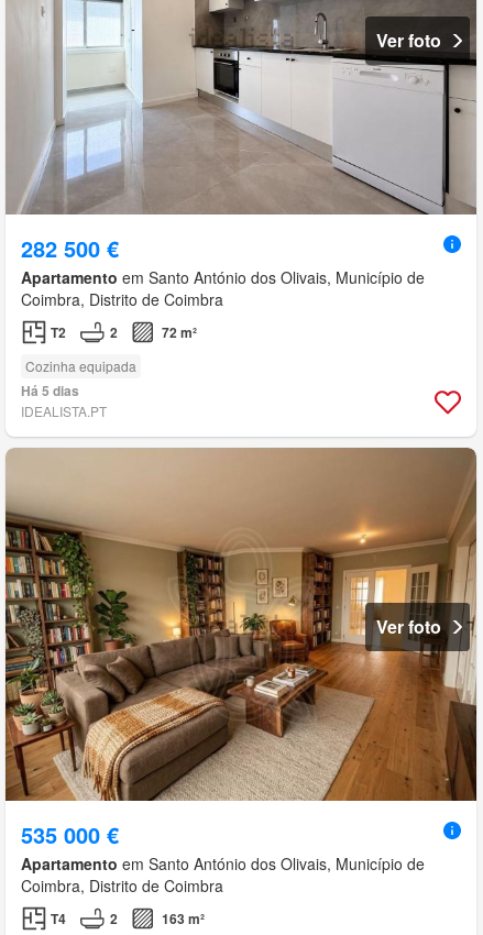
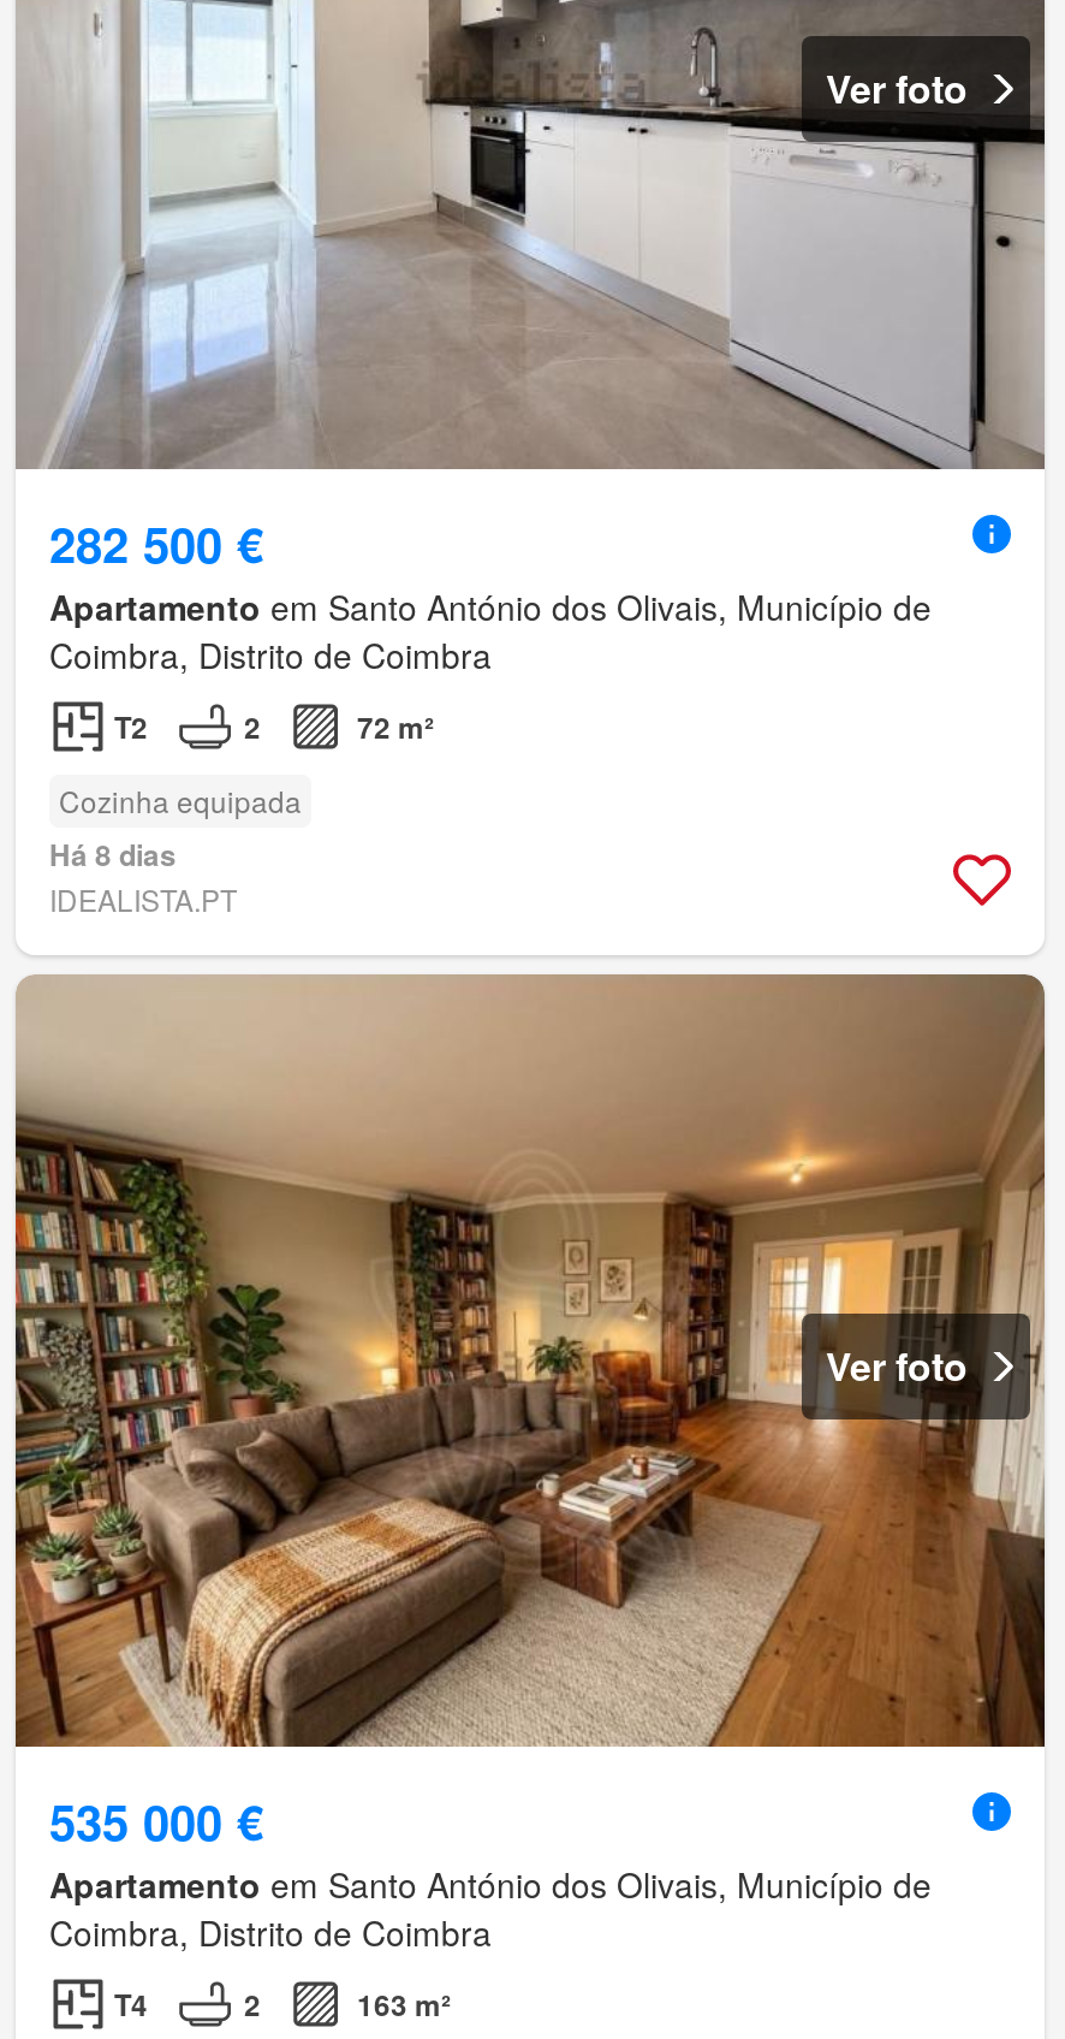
[21,381,79,401] Há 5 dias -> [49,833,177,877] Há 8 dias

